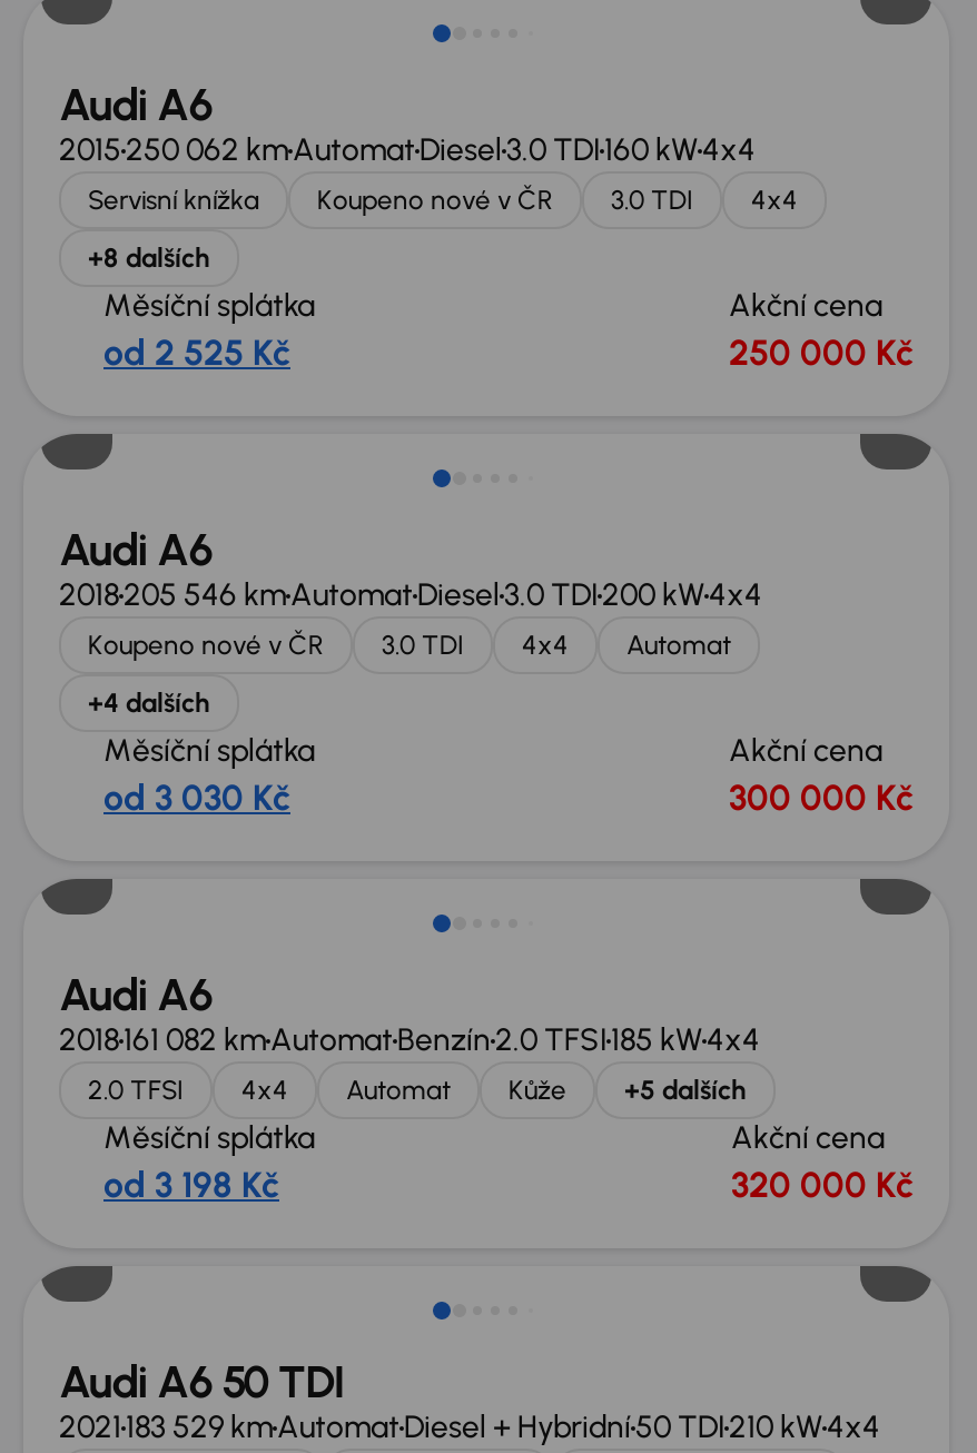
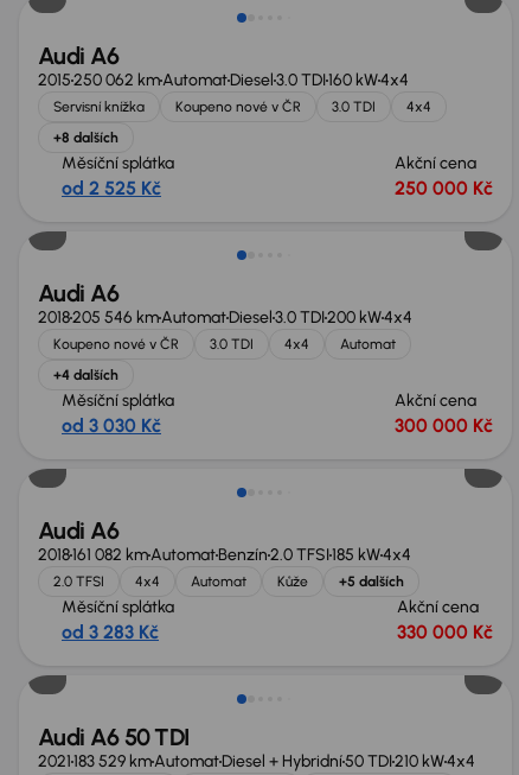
[103,1163,279,1206] od 3 198 Kč -> [62,620,159,643] od 3 283 Kč
[731,1163,914,1206] 320 000 Kč -> [397,620,493,643] 330 000 Kč

